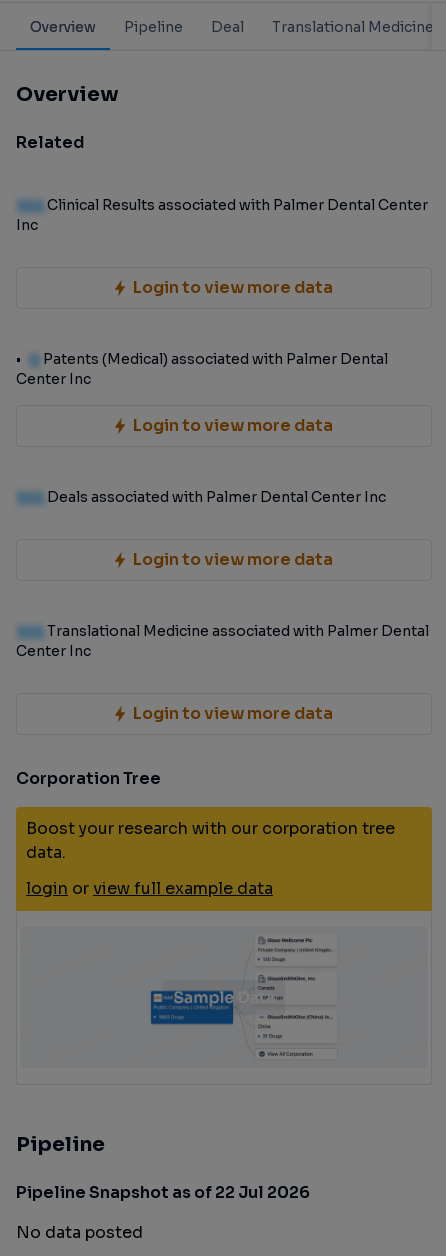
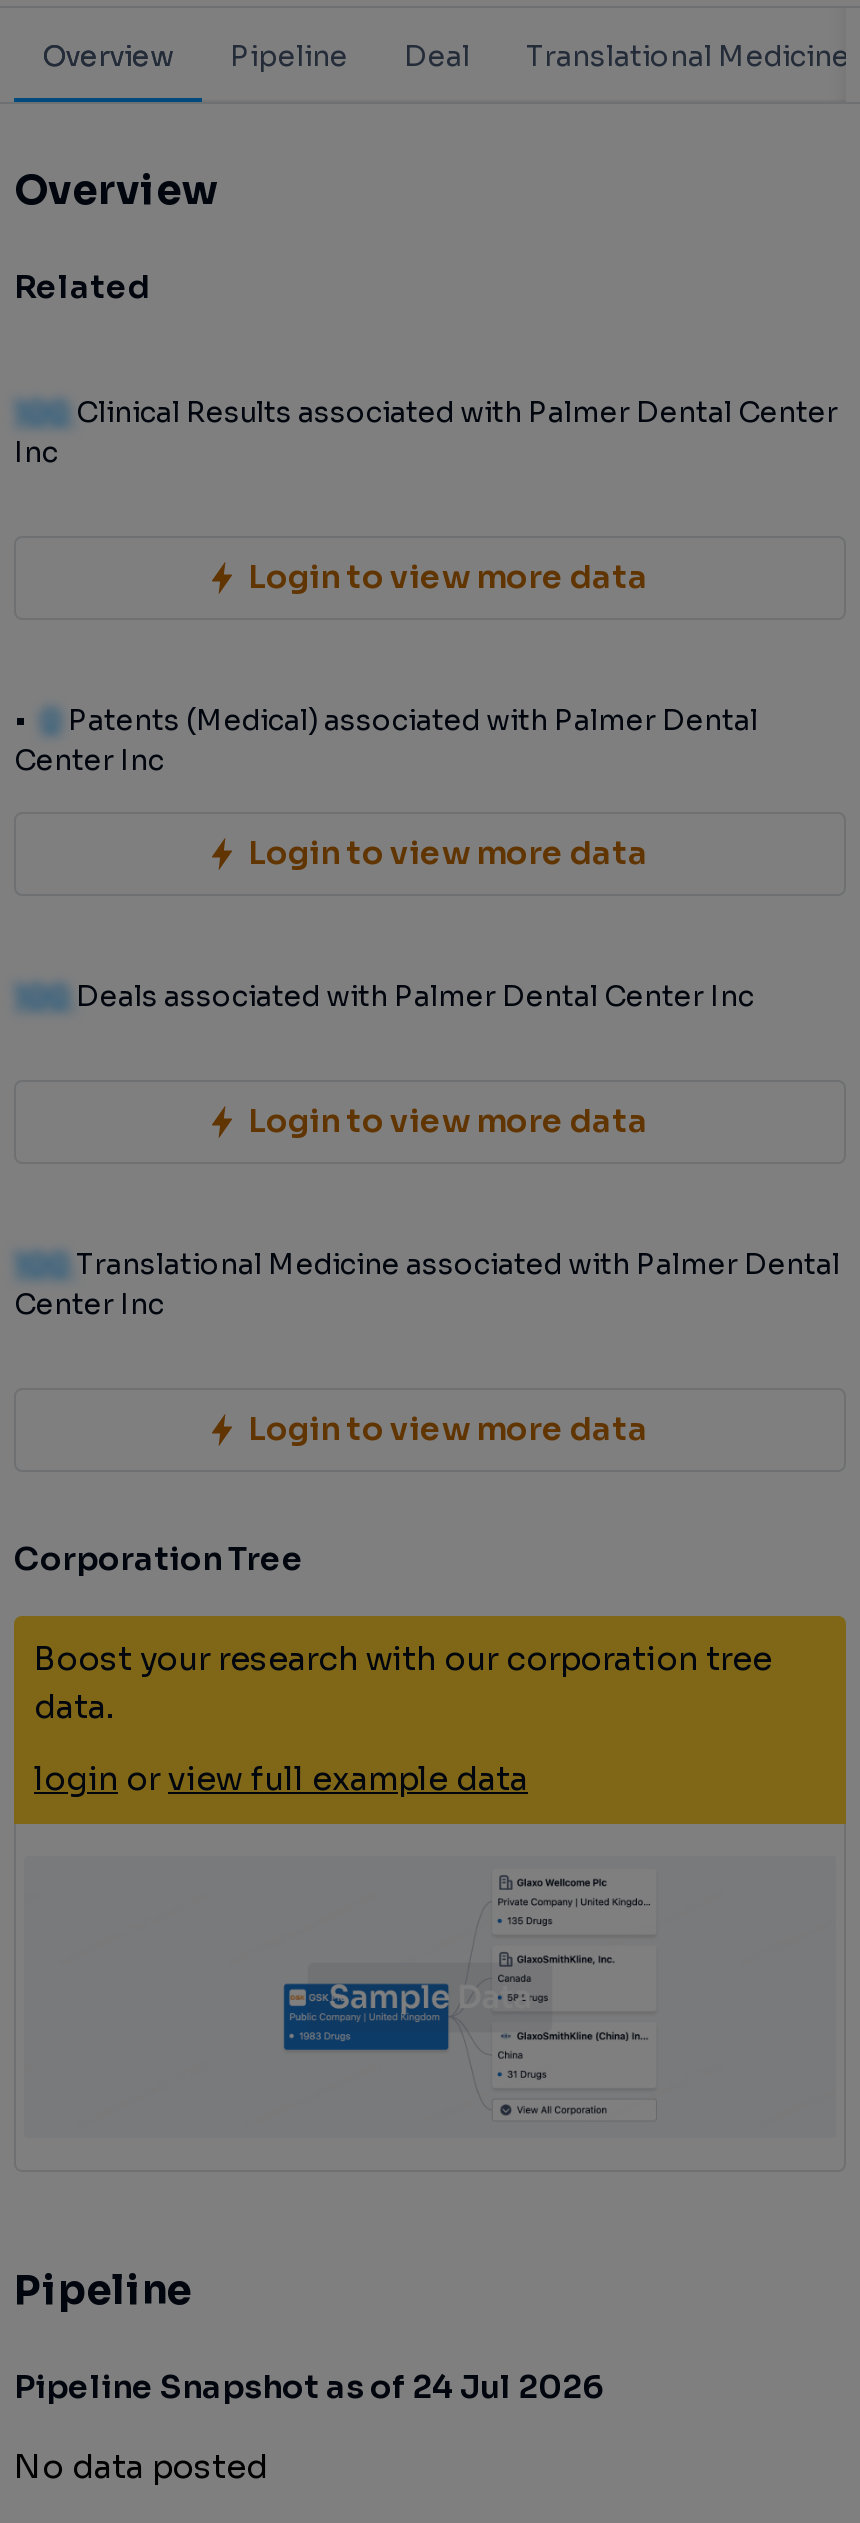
[16,1182,310,1203] Pipeline Snapshot as of 22 Jul 2026 -> [14,2366,604,2408] Pipeline Snapshot as of 24 Jul 2026

